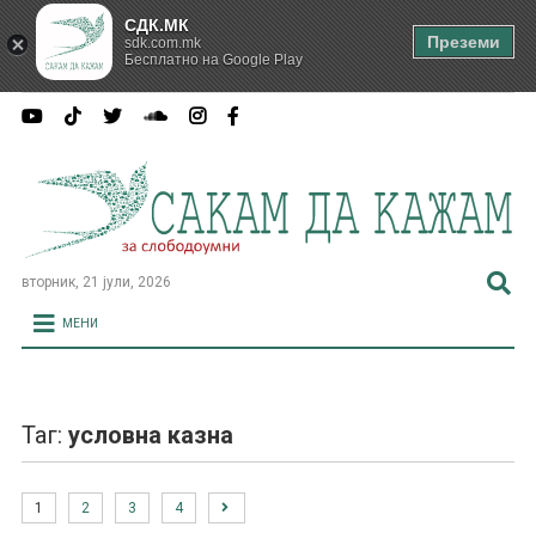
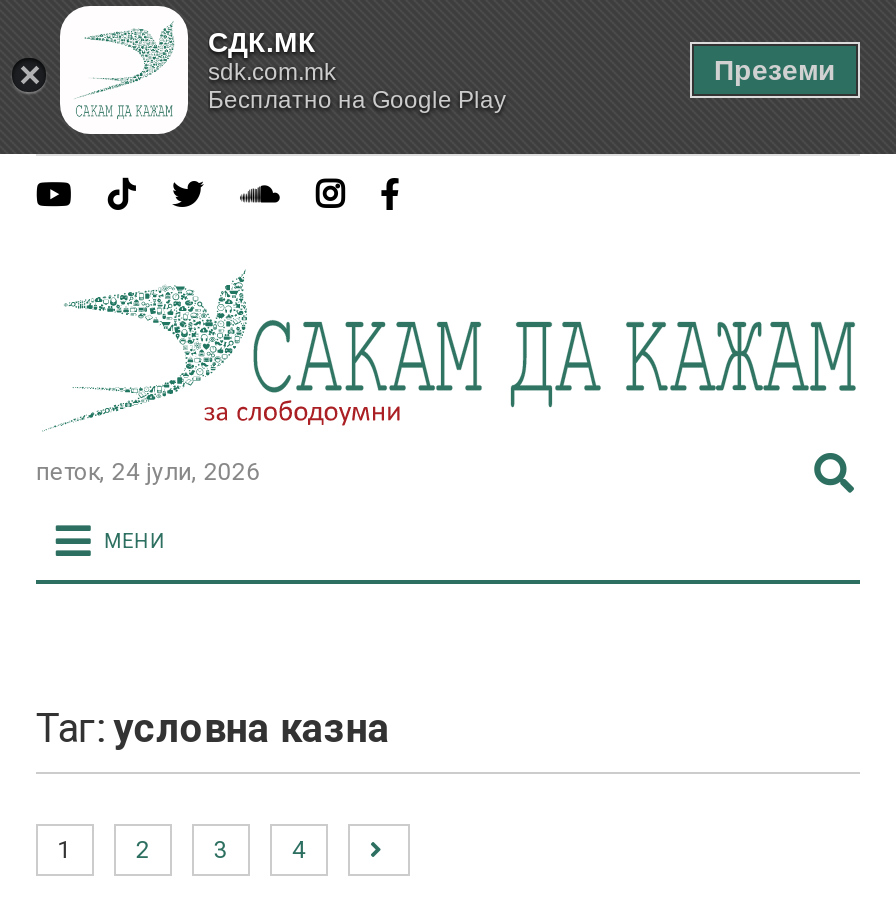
[21,273,171,290] вторник, 21 јули, 2026 -> [36,457,260,485] петок, 24 јули, 2026

